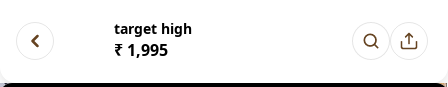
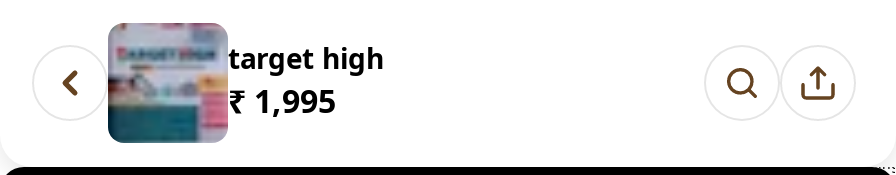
none -> [106,21,228,145] [image]

